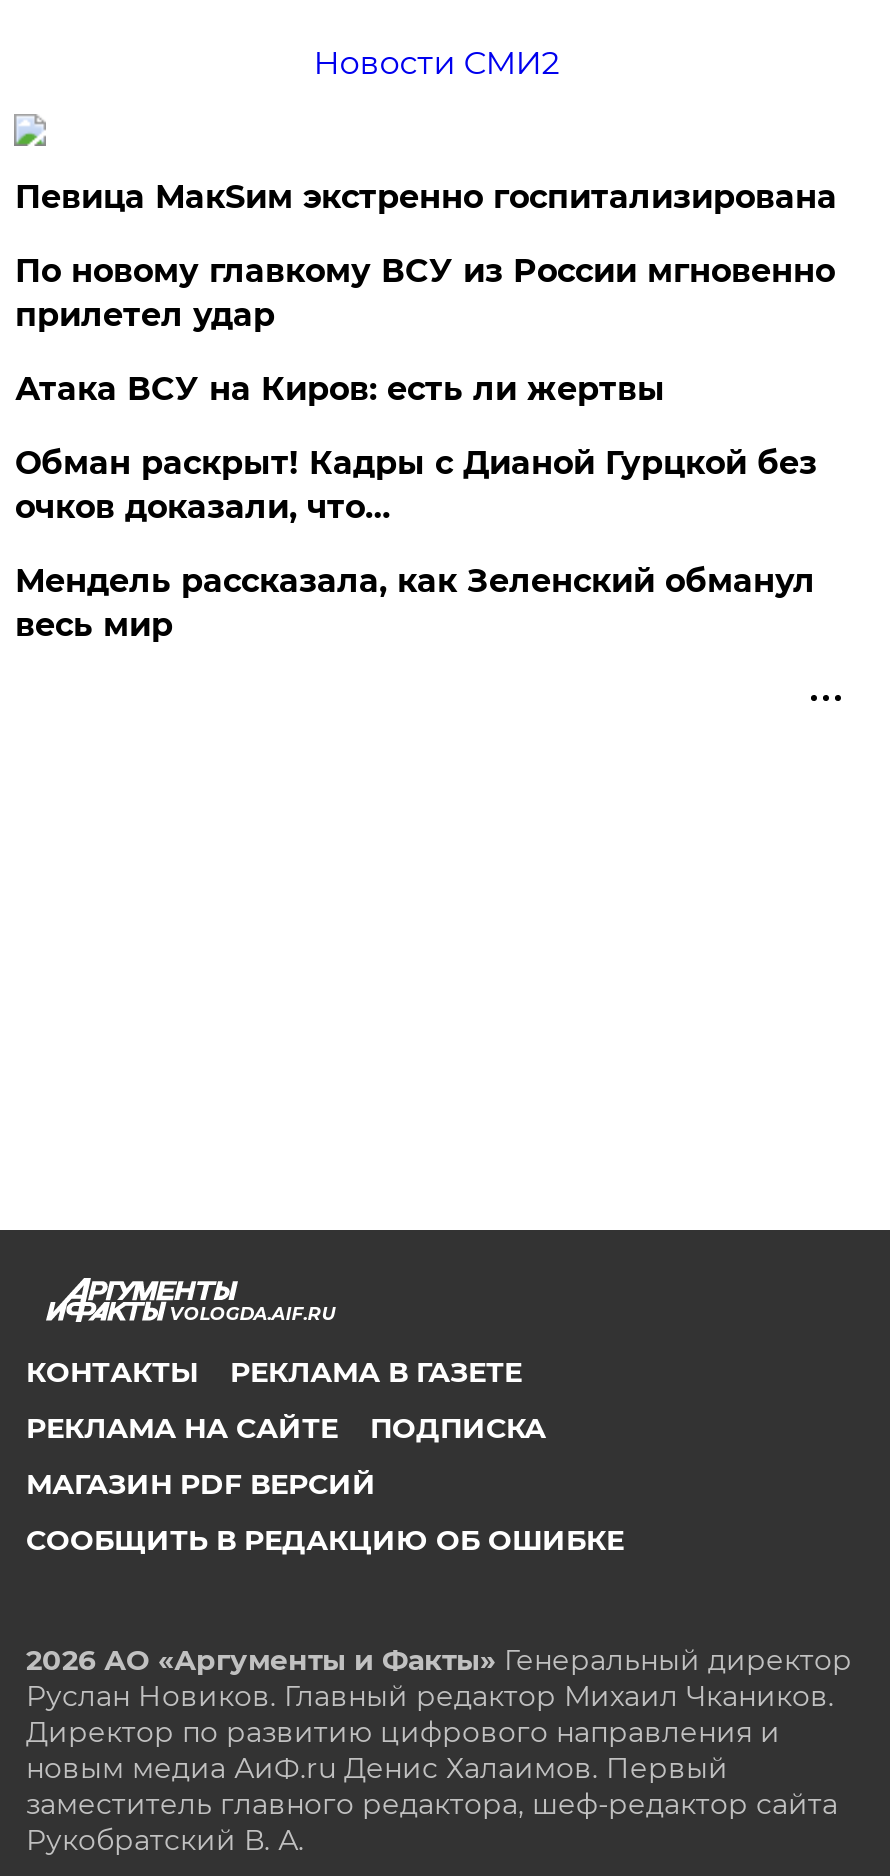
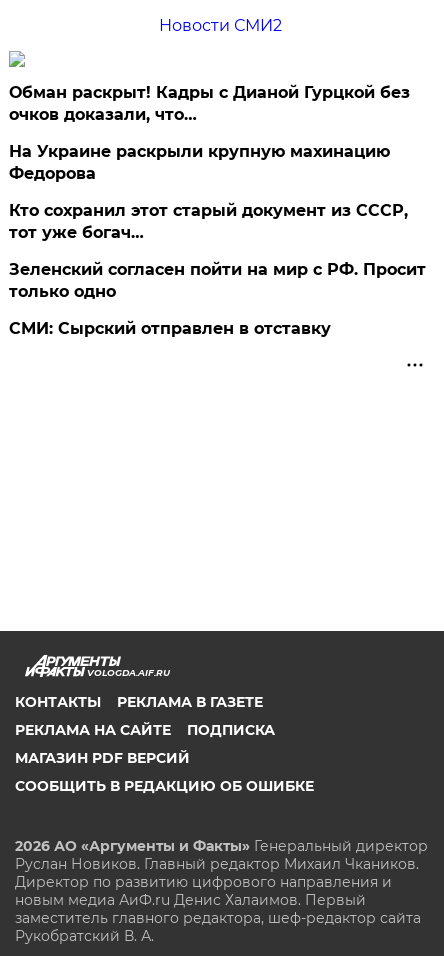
[15,178,837,408] Певица МакSим экстренно госпитализирована | По новому главкому ВСУ из России мгновенно | прилетел удар | Атака ВСУ на Киров: есть ли жертвы -> none
moved [15,444,817,526] -> [9,83,410,124]: Обман раскрыт! Кадры с Дианой Гурцкой без | очков доказали, что…
[15,562,815,644] Мендель рассказала, как Зеленский обманул | весь мир -> [9,142,426,338] На Украине раскрыли крупную махинацию | Федорова | Кто сохранил этот старый документ из СССР, | тот уже богач… | Зеленский согласен пойти на мир с РФ. Просит | только одно | СМИ: Сырский отправлен в отставку

